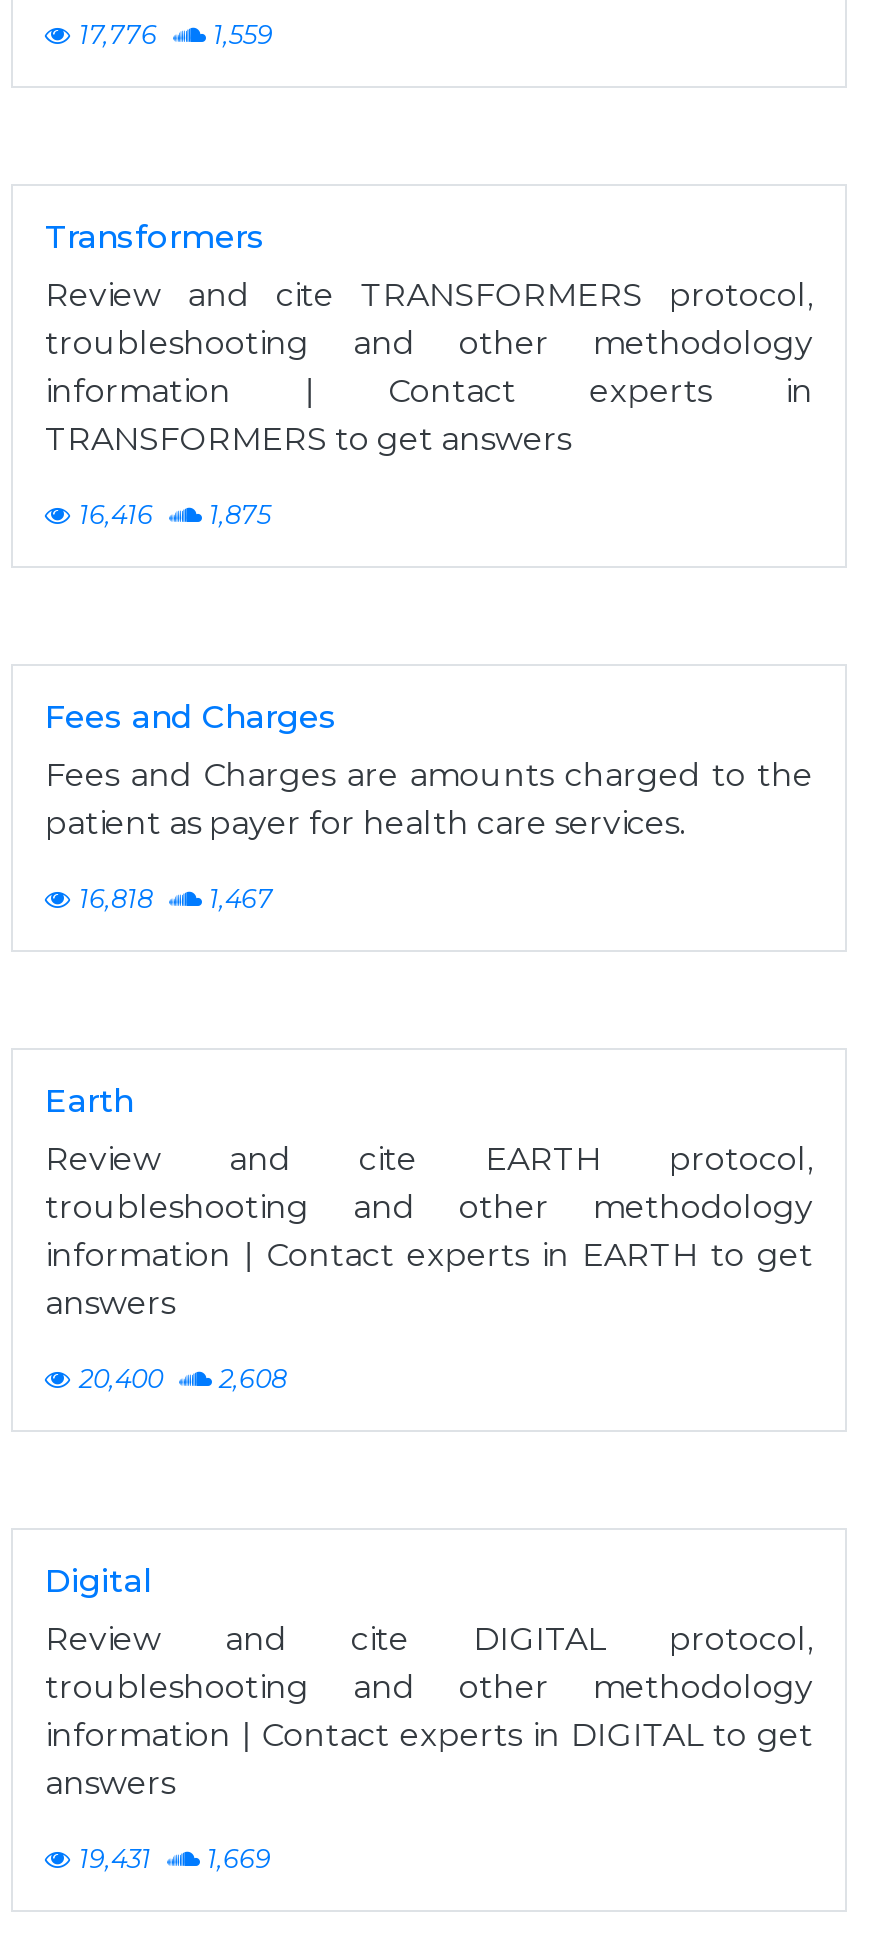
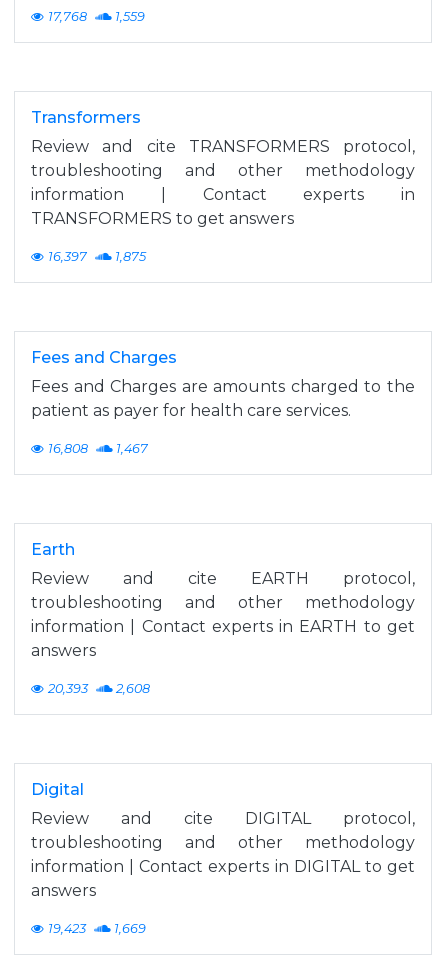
[79,19,273,49] 17,776 1,559 -> [48,9,145,24] 17,768 1,559
[79,499,271,529] 16,416 1,875 -> [48,249,146,264] 16,397 1,875
[79,883,273,913] 16,818 1,467 -> [48,441,148,456] 16,808 1,467
[79,1363,287,1393] 20,400 2,608 -> [48,681,150,696] 20,393 2,608
[79,1843,271,1873] 19,431 1,669 -> [48,921,146,936] 19,423 1,669

